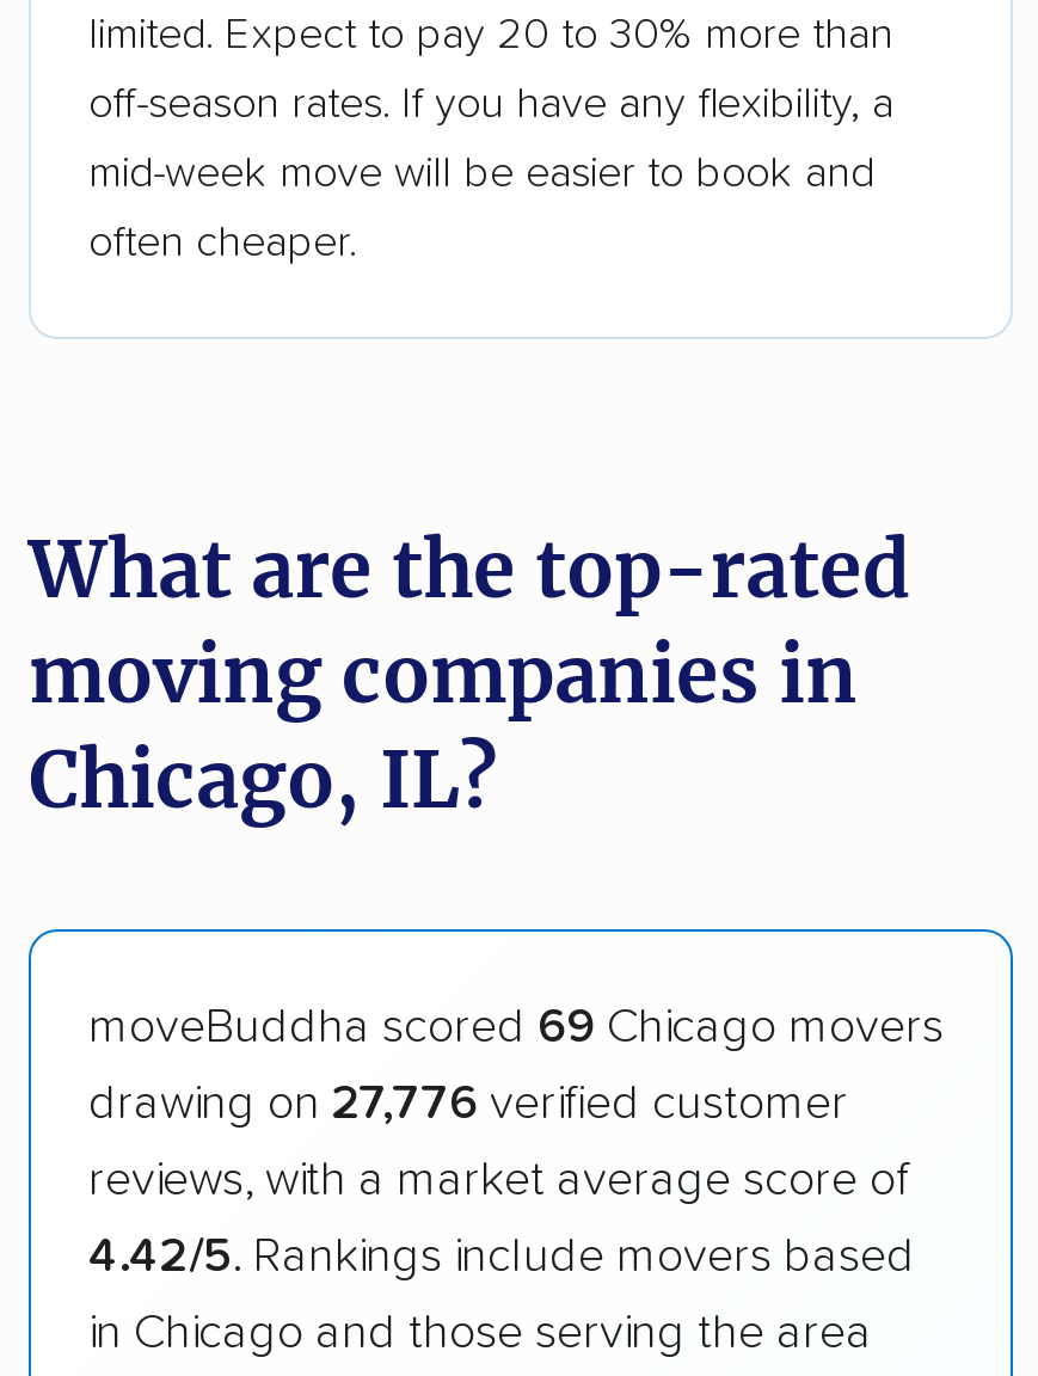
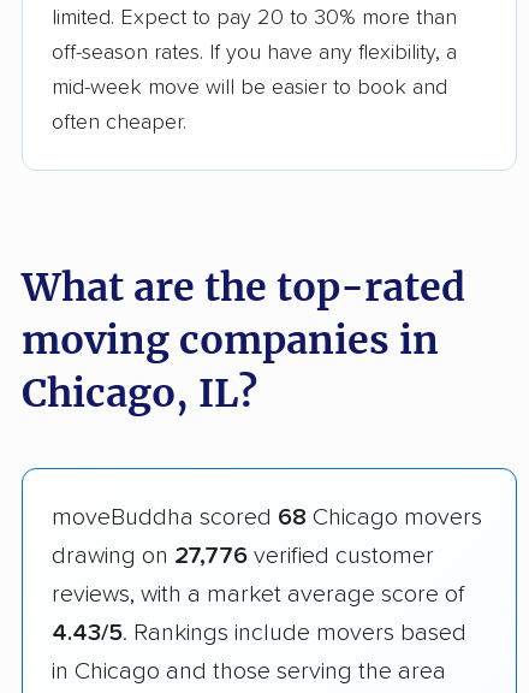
[88,1002,944,1050] moveBuddha scored 69 Chicago movers -> [52,505,482,529] moveBuddha scored 68 Chicago movers
[88,1232,915,1279] 4.42/5. Rankings include movers based -> [52,620,466,644] 4.43/5. Rankings include movers based

